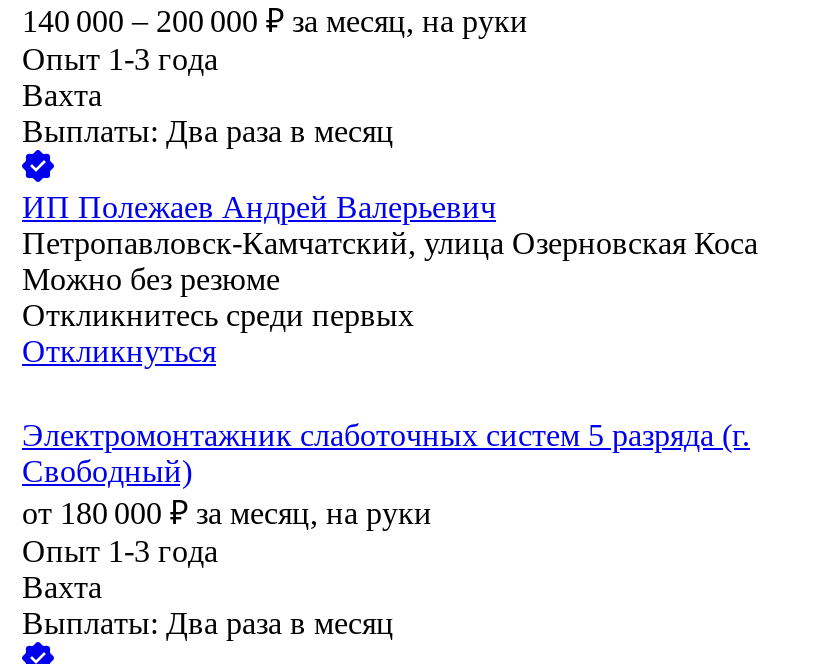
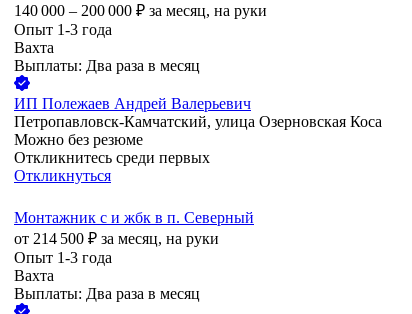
[22,419,750,531] Электромонтажник слаботочных систем 5 разряда (г. | Свободный) | от 180 000 ₽ за месяц, на руки -> [14,209,254,247] Монтажник с и жбк в п. Северный | от 214 500 ₽ за месяц, на руки

